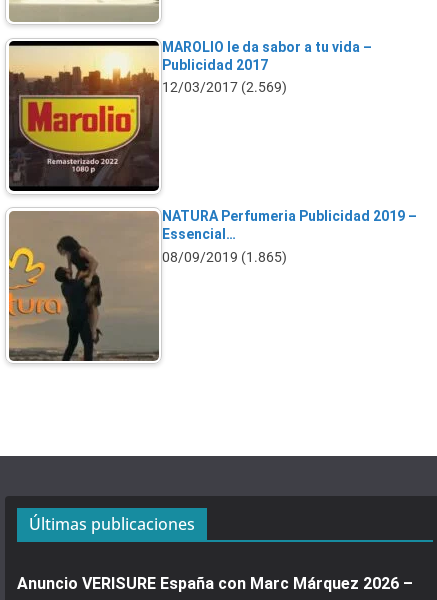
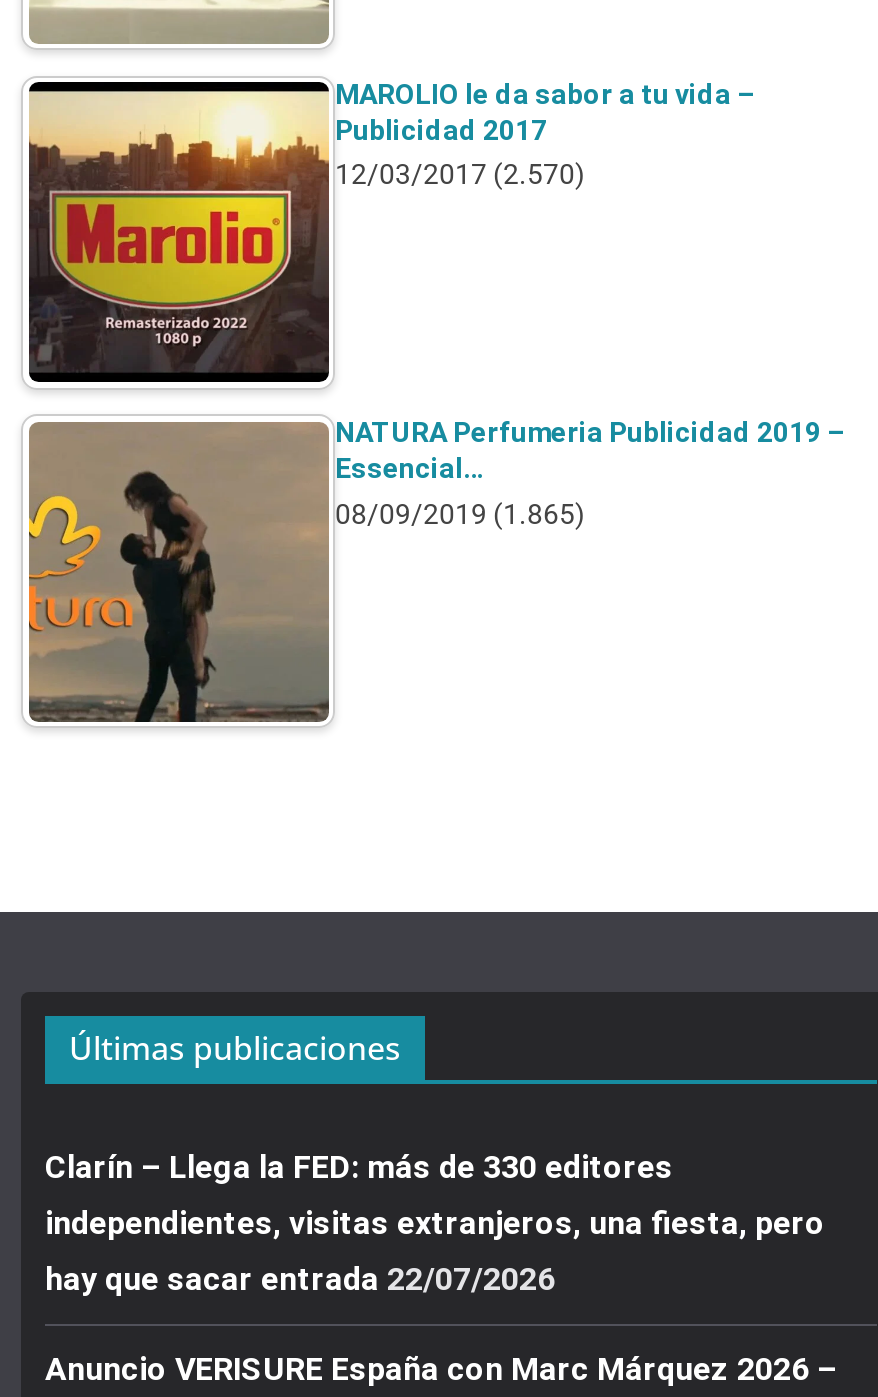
[162,79,287,95] 12/03/2017 (2.569) -> [335,159,585,191] 12/03/2017 (2.570)
none -> [45,1148,825,1298] Clarín – Llega la FED: más de 330 editores | independientes, visitas extranjeros, una fiesta, pero | hay que sacar entrada 22/07/2026

